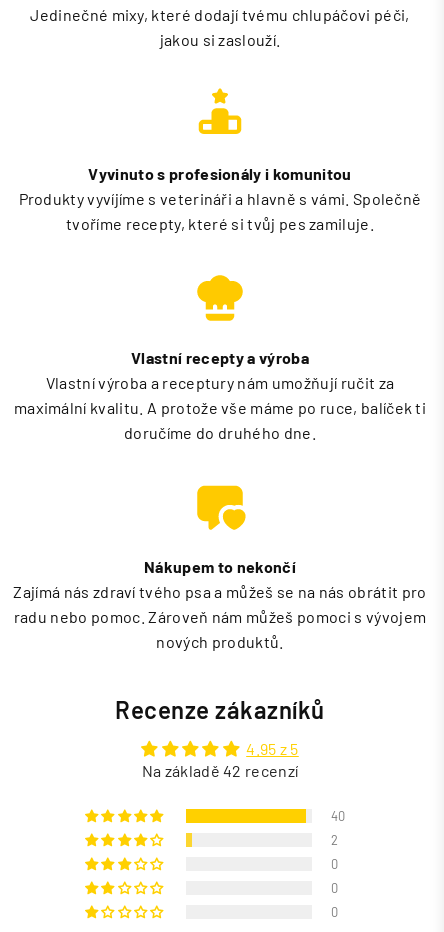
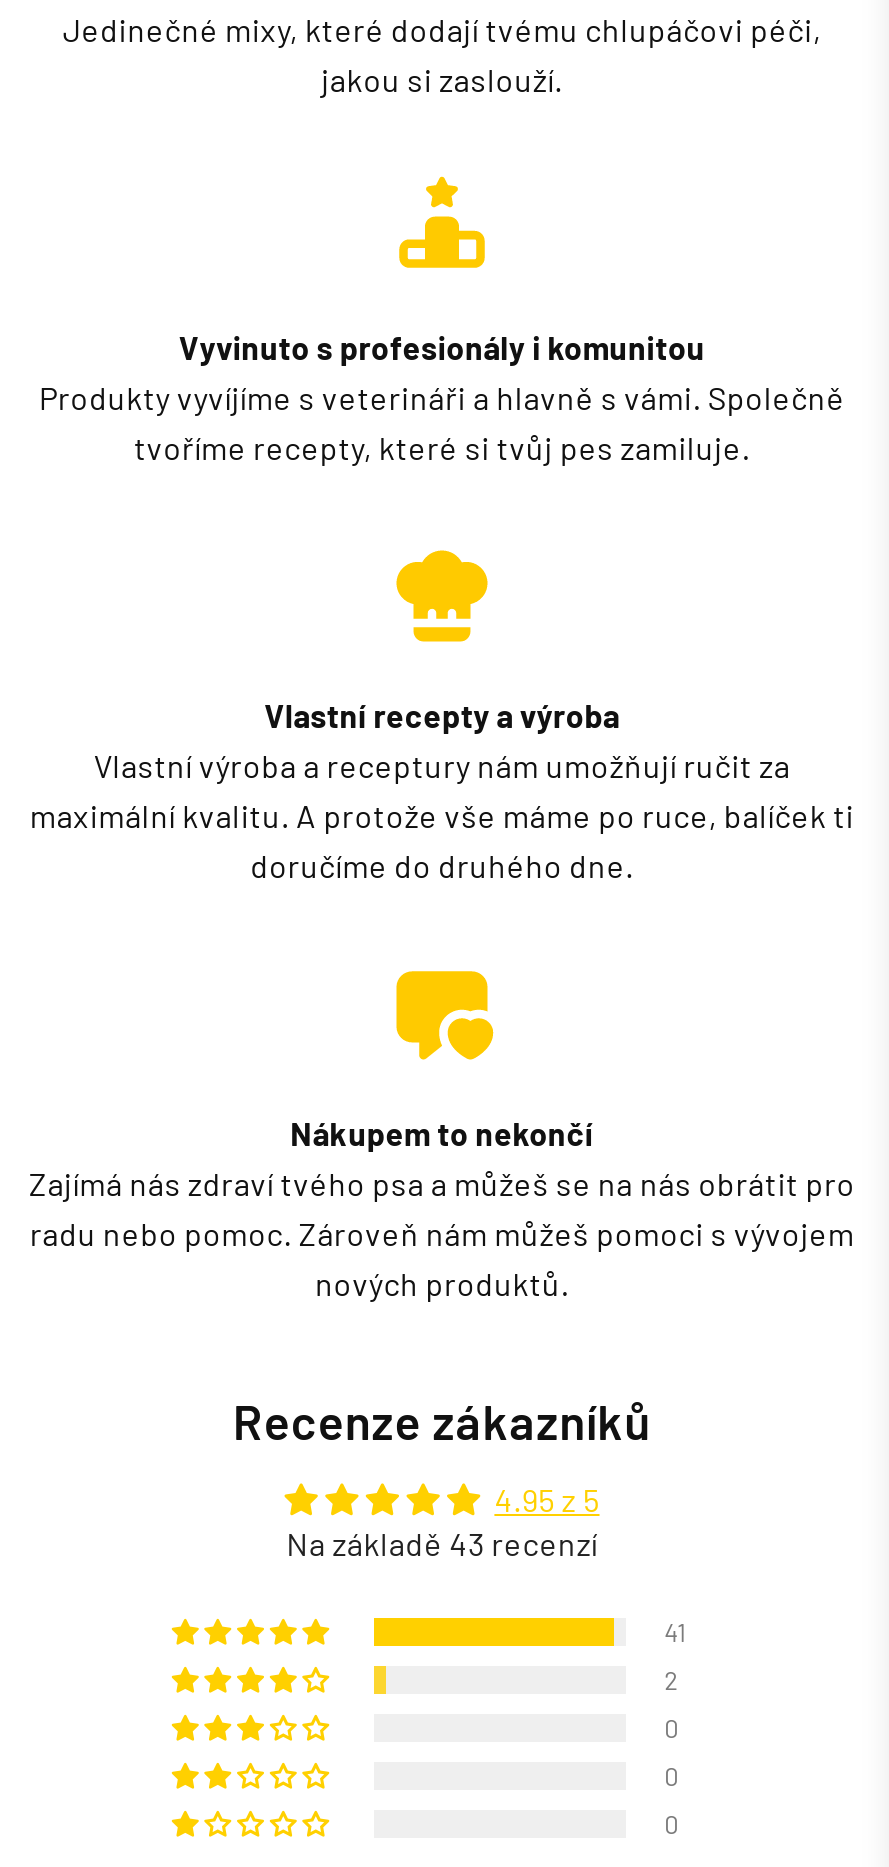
[142,761,298,780] Na základě 42 recenzí -> [286,1523,598,1561] Na základě 43 recenzí
[331,808,346,824] 40 -> [664,1616,686,1648] 41

